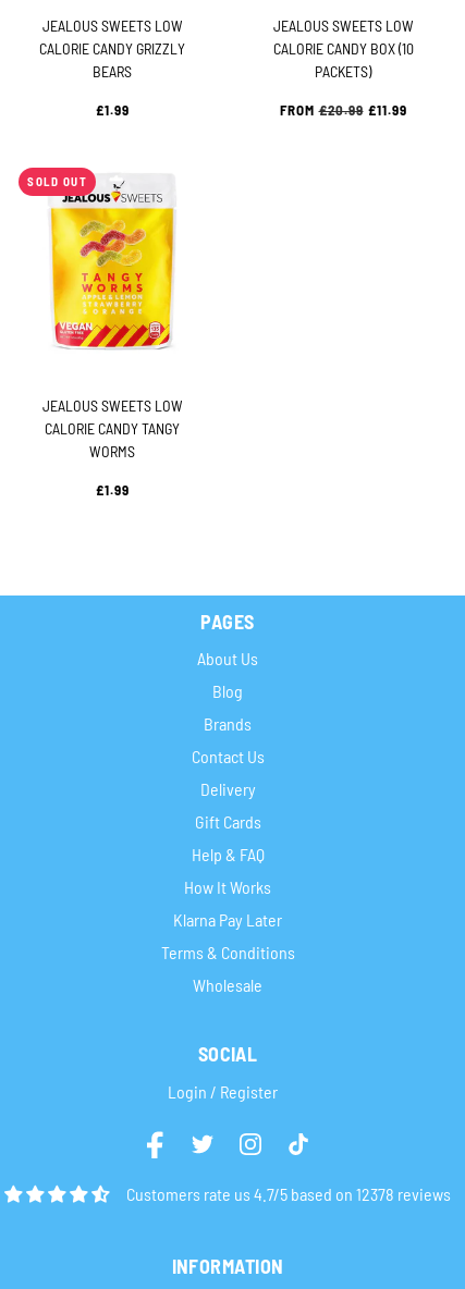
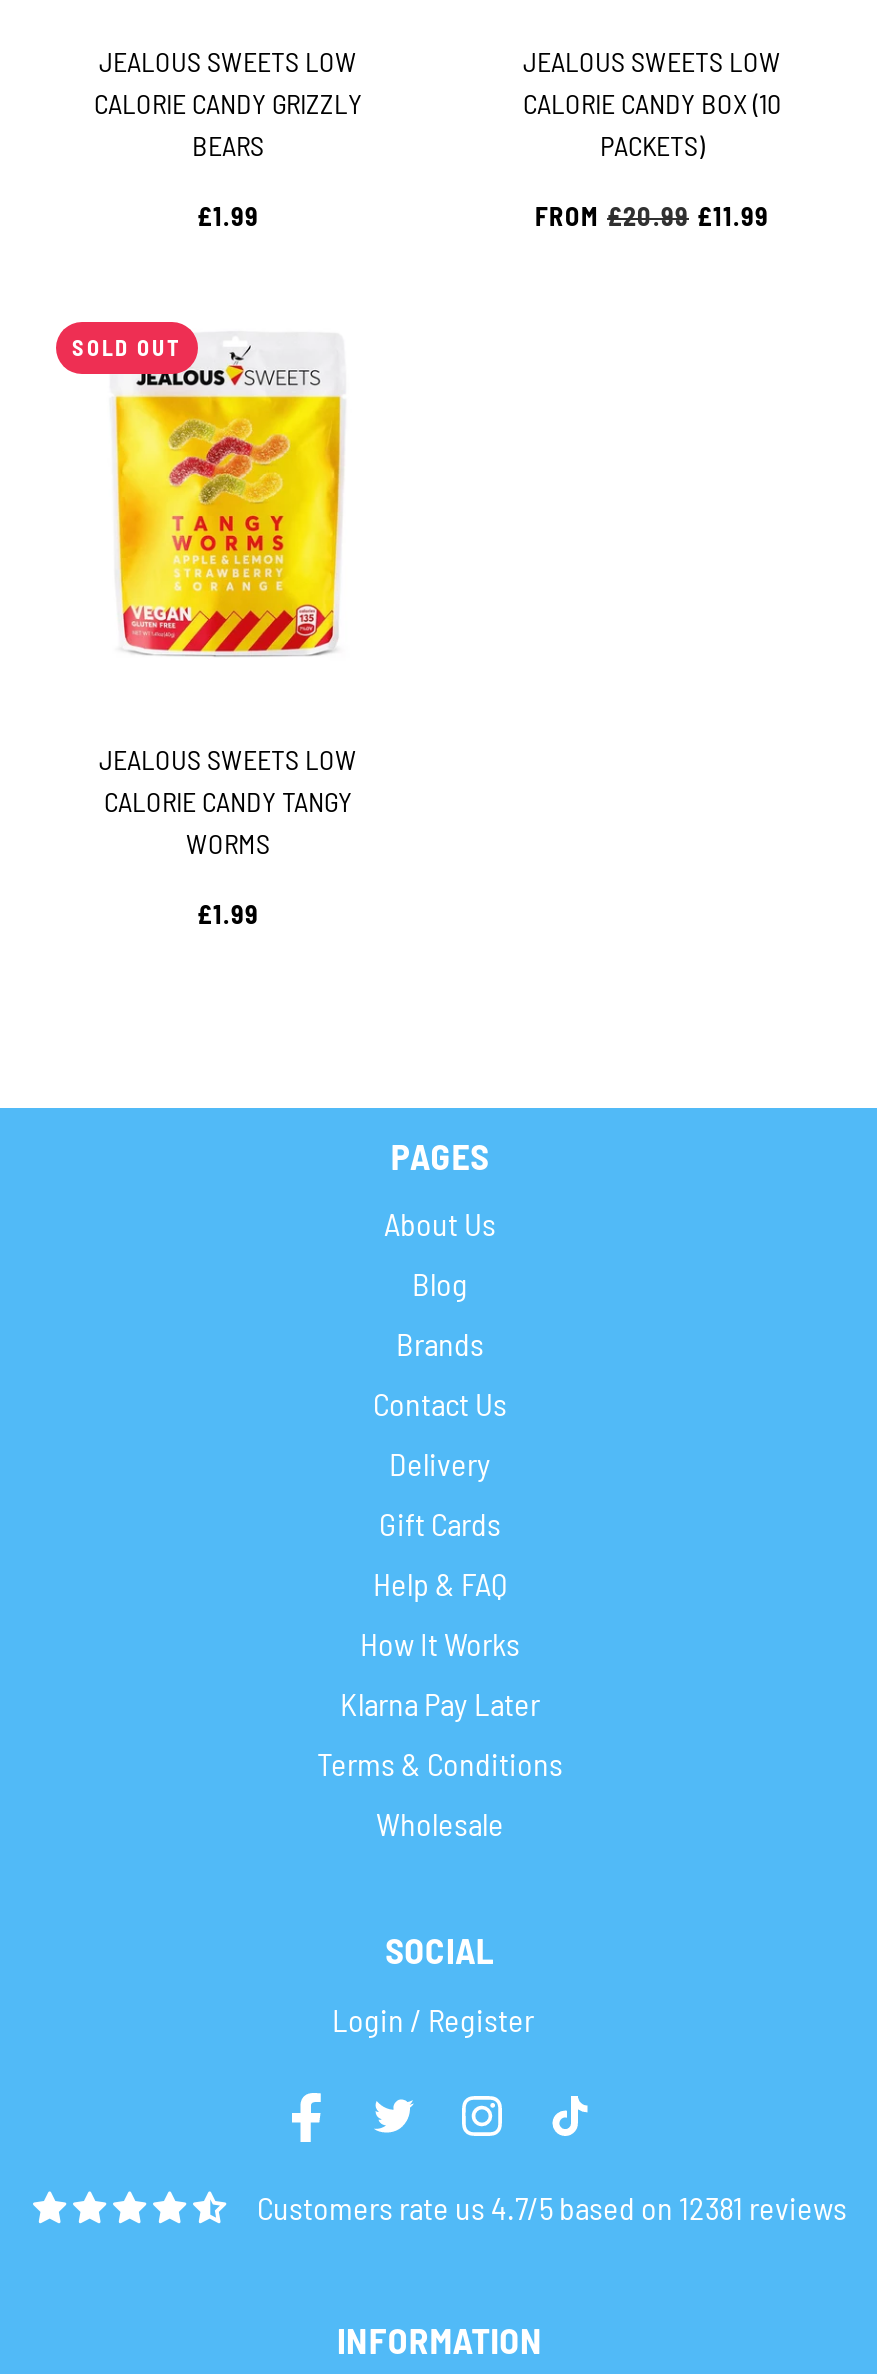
[126,1183,451,1204] Customers rate us 4.7/5 based on 12378 reviews -> [257,2188,847,2226] Customers rate us 4.7/5 based on 12381 reviews

